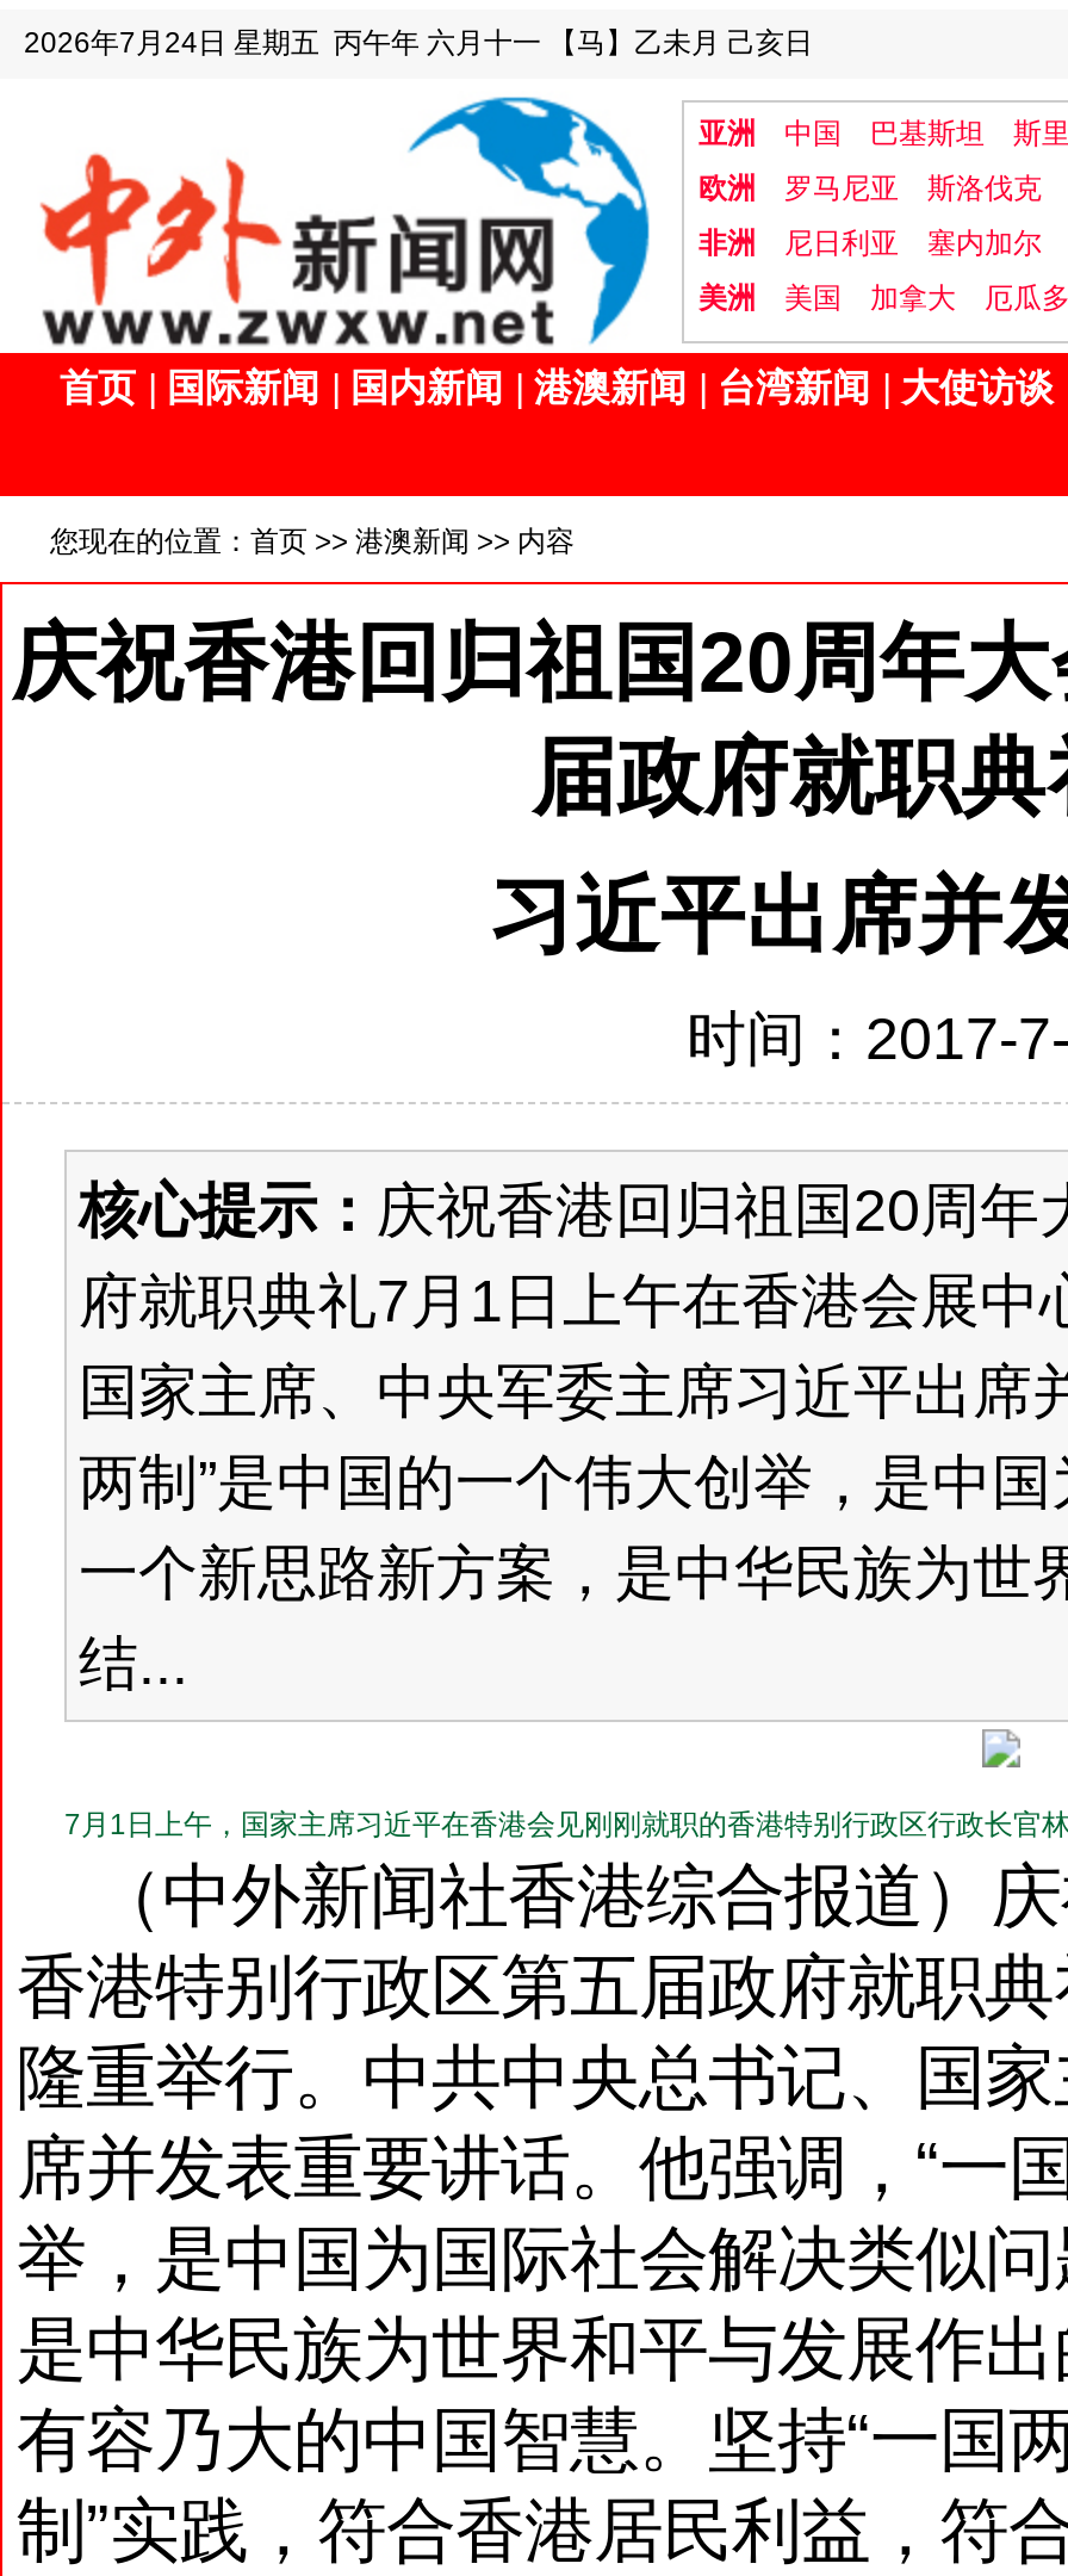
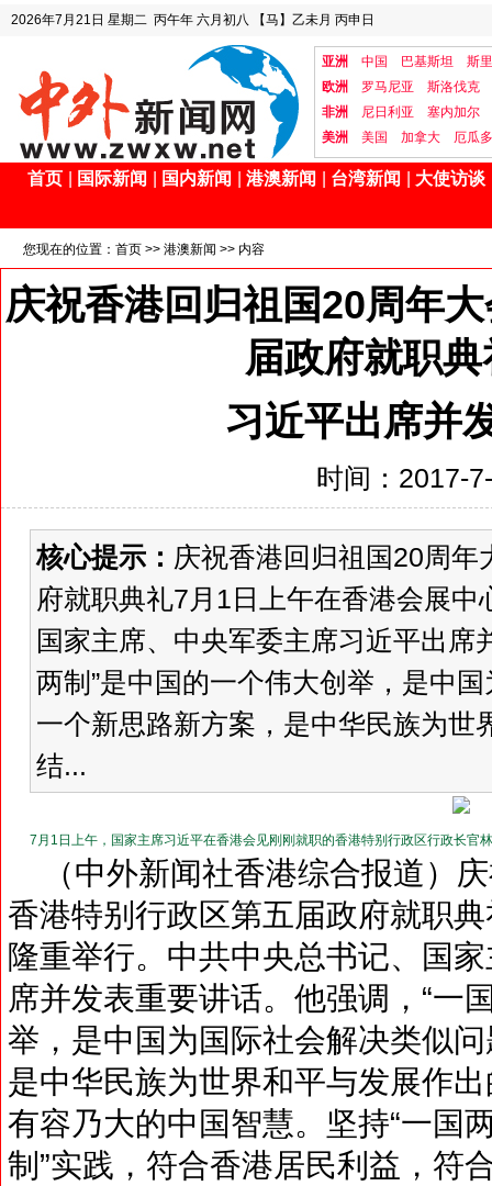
[24,26,813,60] 2026年7月24日星期五丙午年 六月十一 【马】乙未月 己亥日 -> [11,12,374,27] 2026年7月21日星期二丙午年 六月初八 【马】乙未月 丙申日

